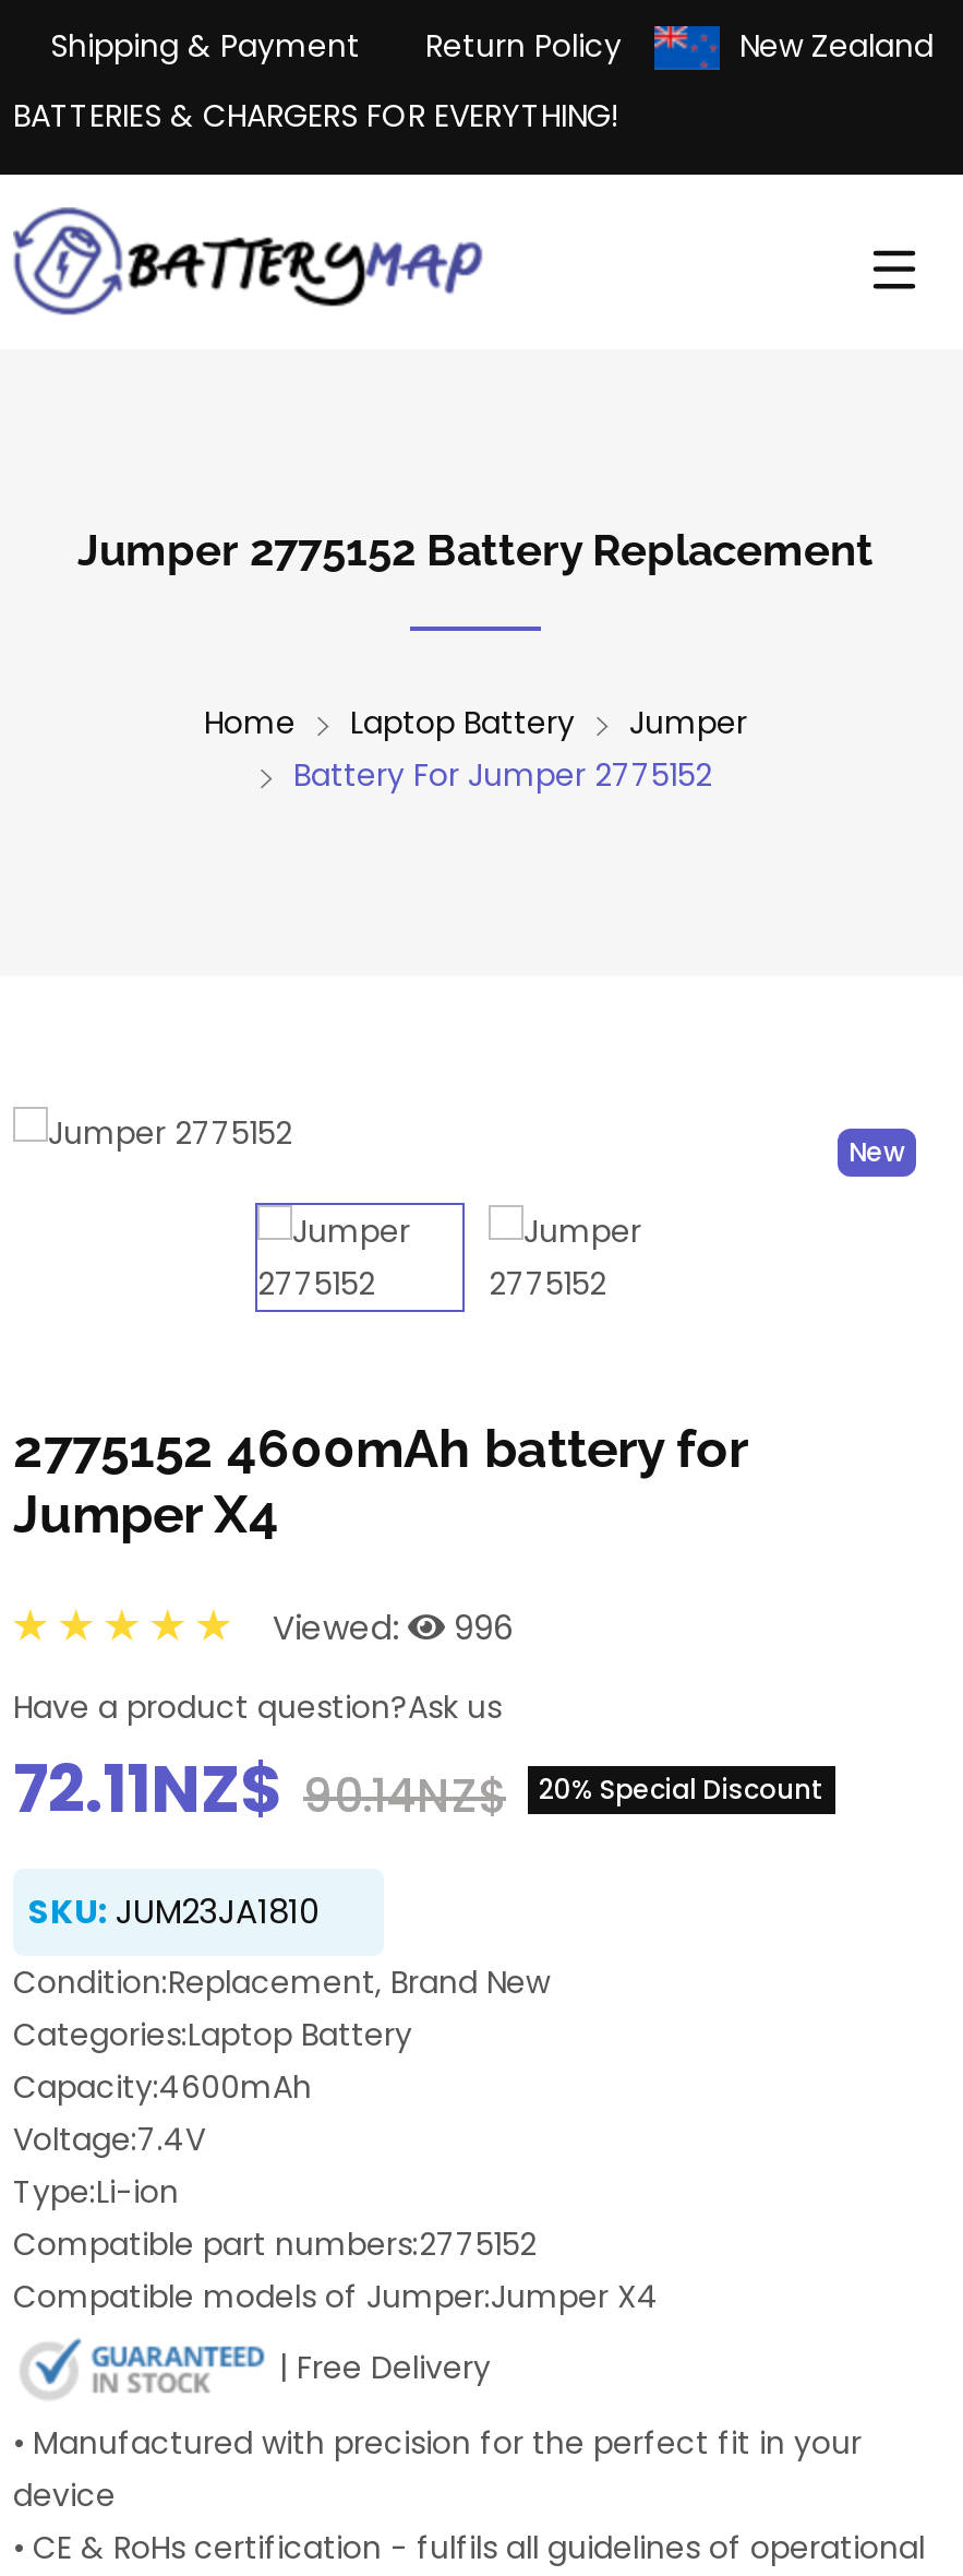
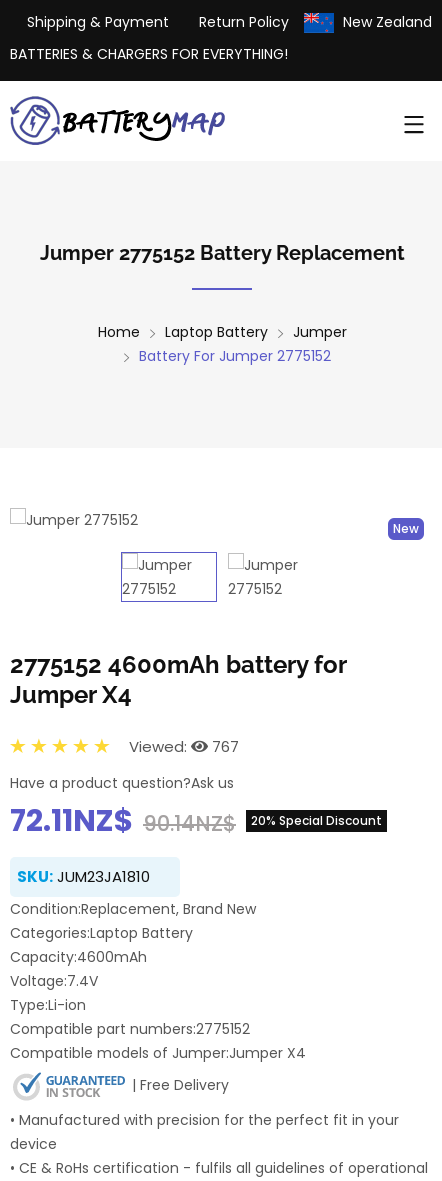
[273,1605,513,1650] Viewed: 996 -> [129,736,239,757] Viewed: 767

